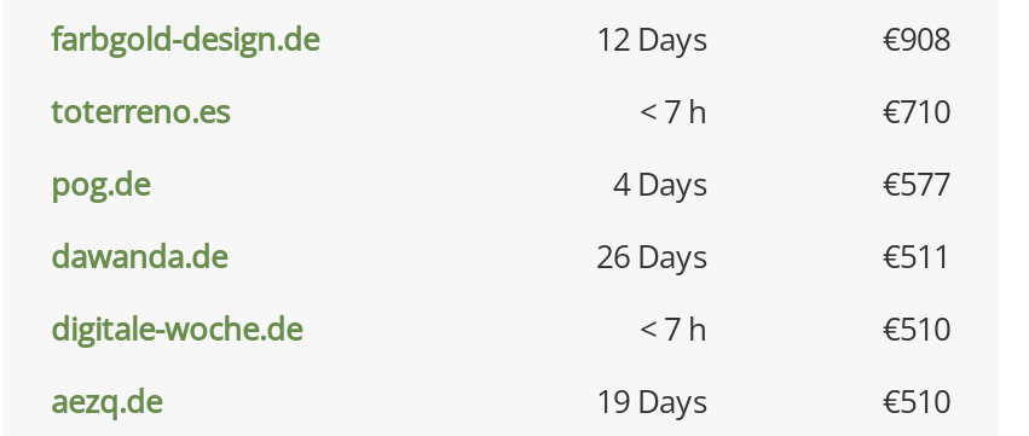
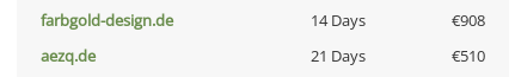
[596,17,707,60] 12 Days -> [310,9,365,31] 14 Days
[51,89,950,350] toterreno.es | < 7 h | €710 | pog.de | 4 Days | €577 | dawanda.de | 26 Days | €511 | digitale-woche.de | < 7 h | €510 -> none
[596,379,707,423] 19 Days -> [310,45,365,66] 21 Days

